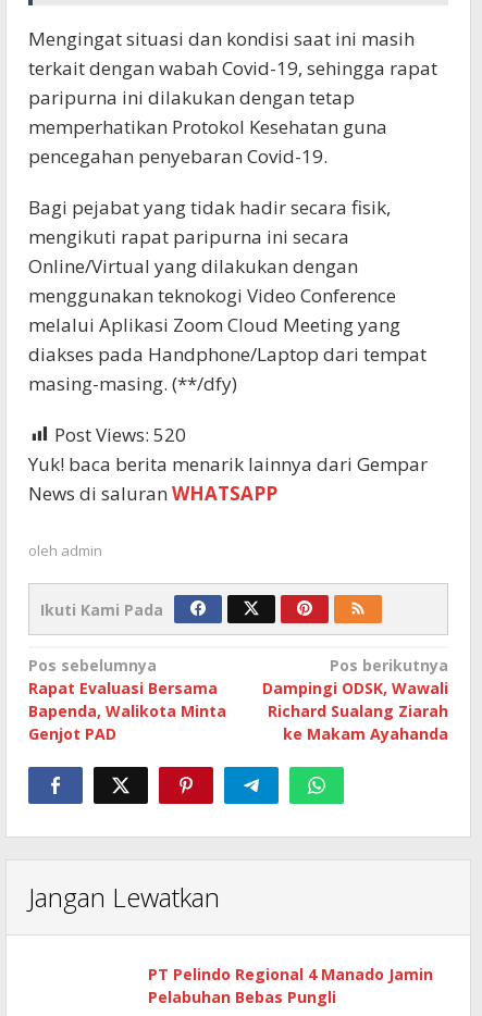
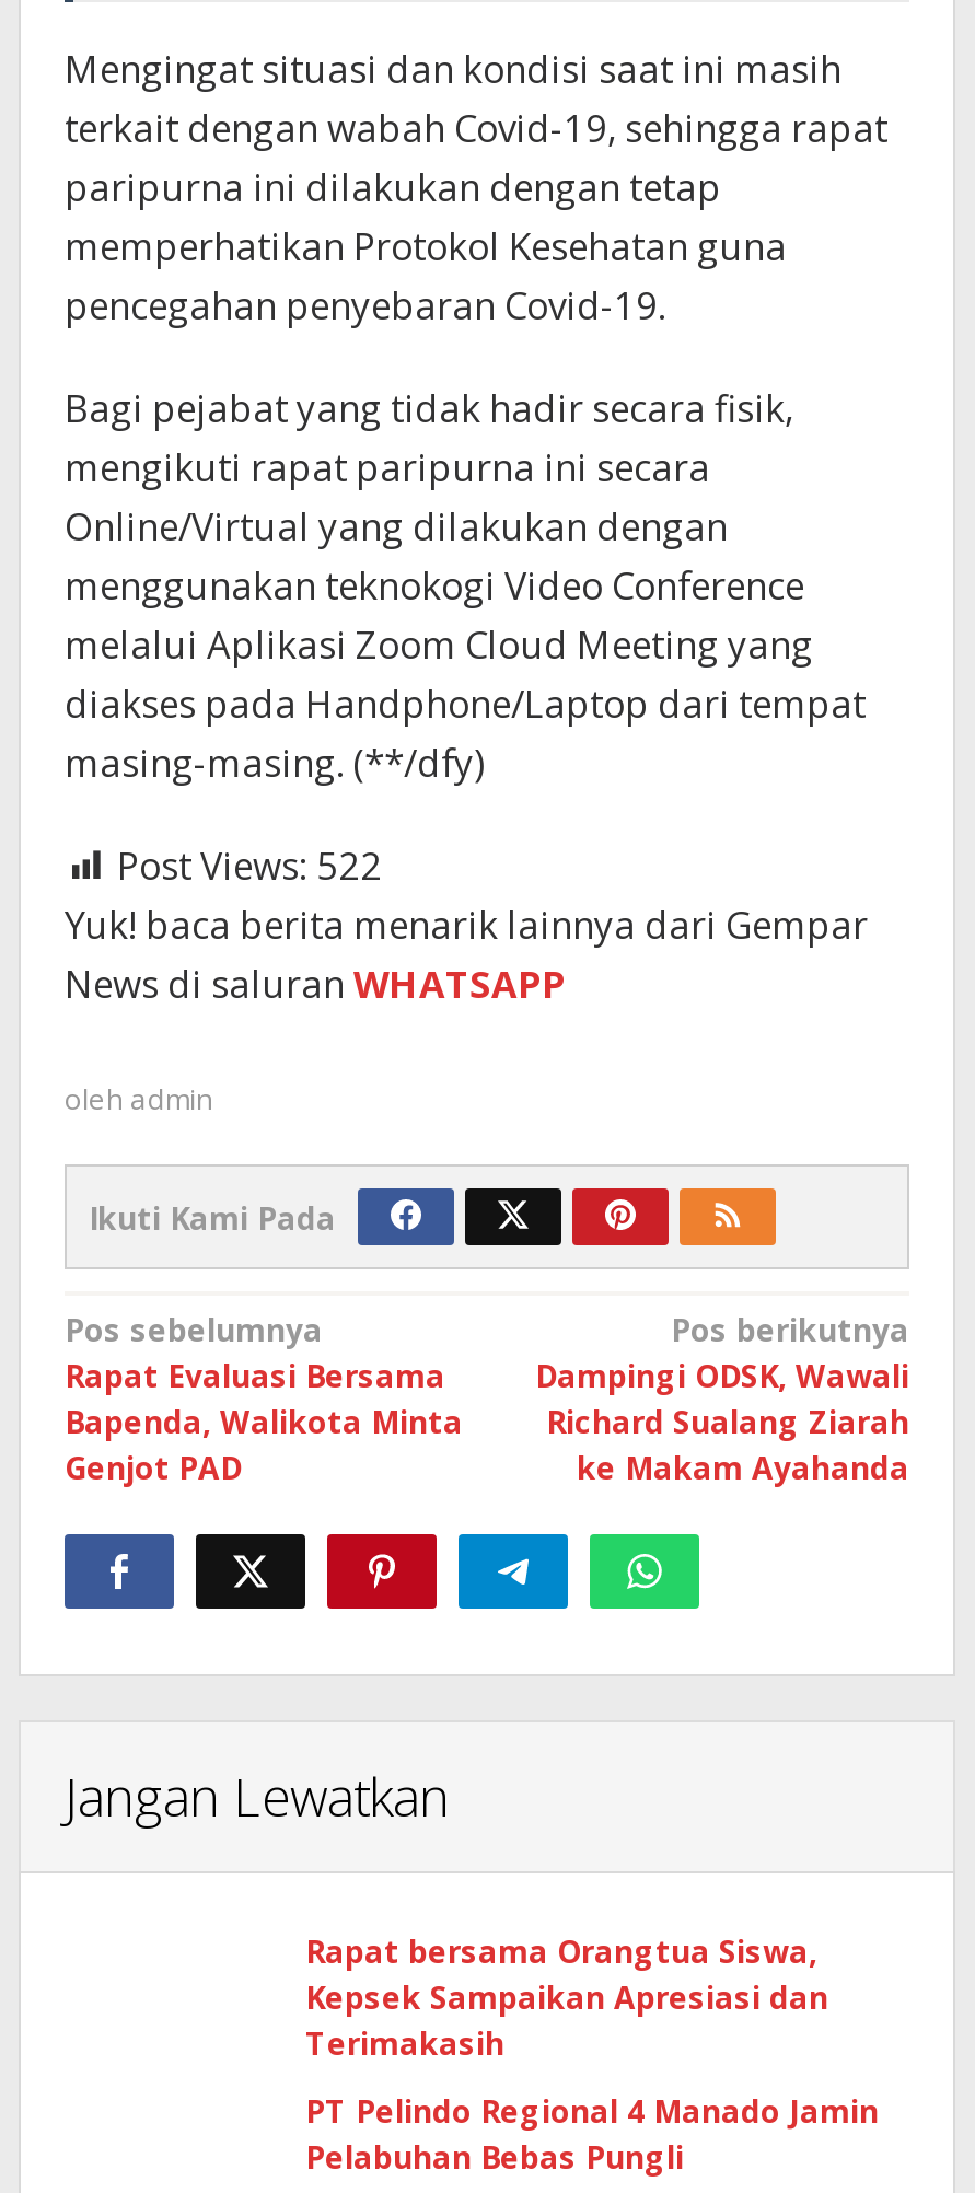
[54,422,186,447] Post Views: 520 -> [117,840,382,890] Post Views: 522
none -> [305,1930,828,2063] Rapat bersama Orangtua Siswa, | Kepsek Sampaikan Apresiasi dan | Terimakasih

